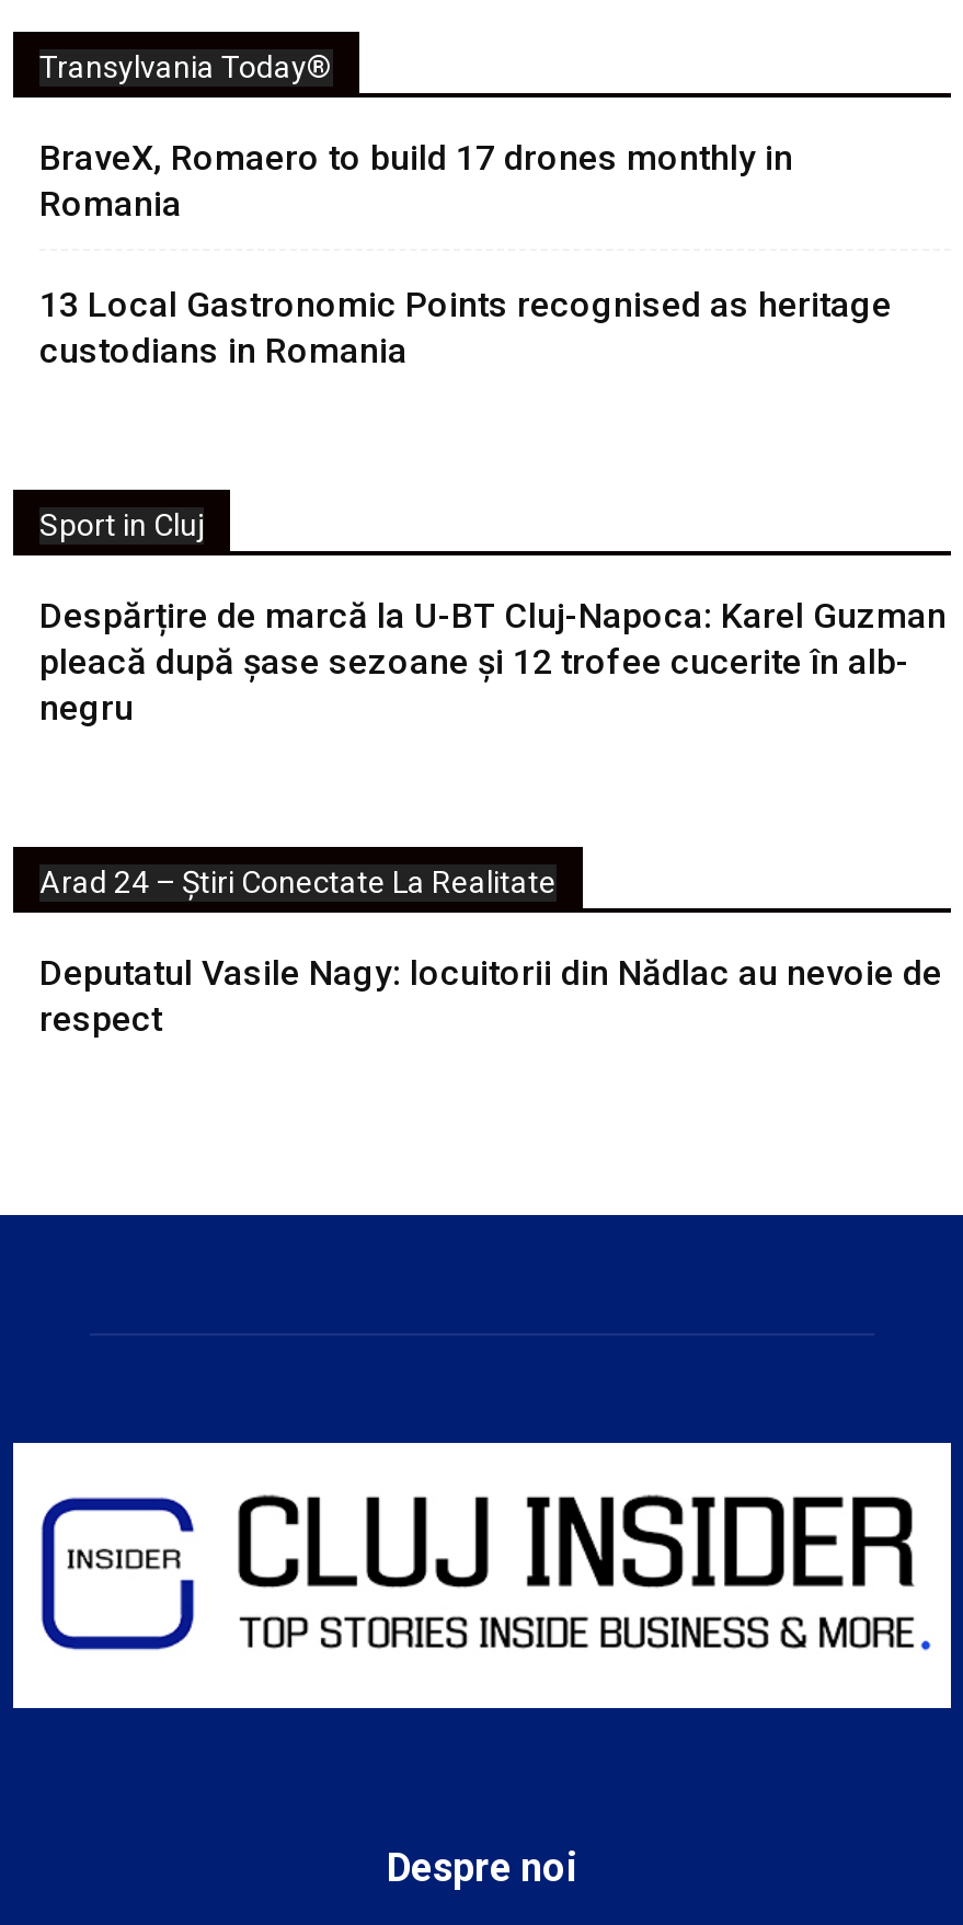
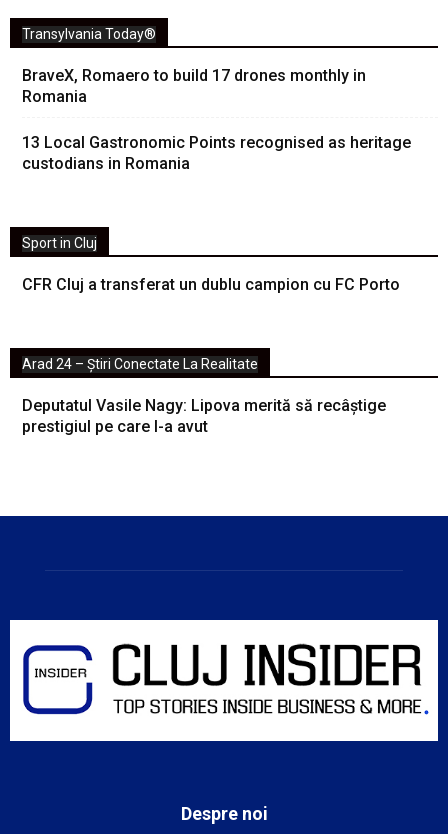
[39,595,947,728] Despărțire de marcă la U-BT Cluj-Napoca: Karel Guzman | pleacă după șase sezoane și 12 trofee cucerite în alb- | negru -> [22,275,400,294] CFR Cluj a transferat un dublu campion cu FC Porto
[39,952,942,1040] Deputatul Vasile Nagy: locuitorii din Nădlac au nevoie de | respect -> [22,396,386,436] Deputatul Vasile Nagy: Lipova merită să recâștige | prestigiul pe care l-a avut

